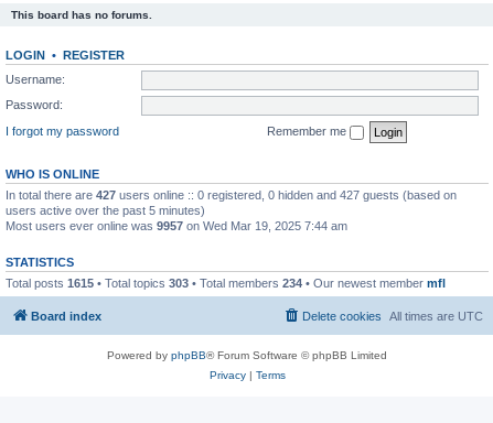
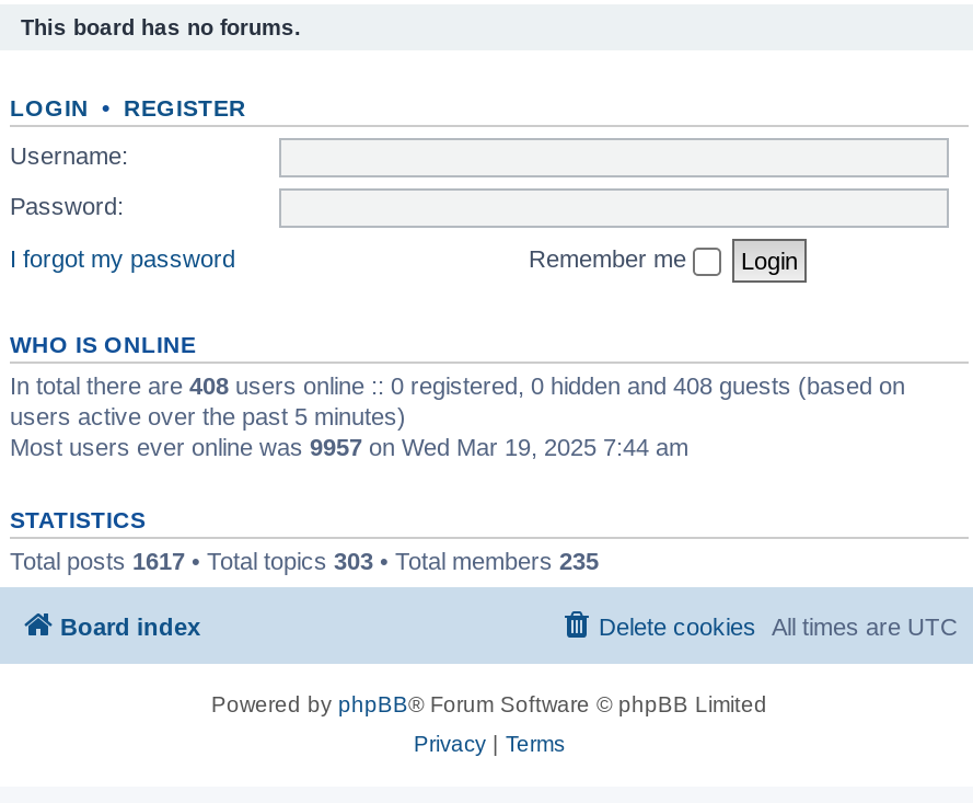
[6,188,457,201] In total there are 427 users online :: 0 registered, 0 hidden and 427 guests (based on -> [10,371,905,398] In total there are 408 users online :: 0 registered, 0 hidden and 408 guests (based on
[6,276,446,289] Total posts 1615 • Total topics 303 • Total members 234 • Our newest member mfl -> [10,547,599,573] Total posts 1617 • Total topics 303 • Total members 235

